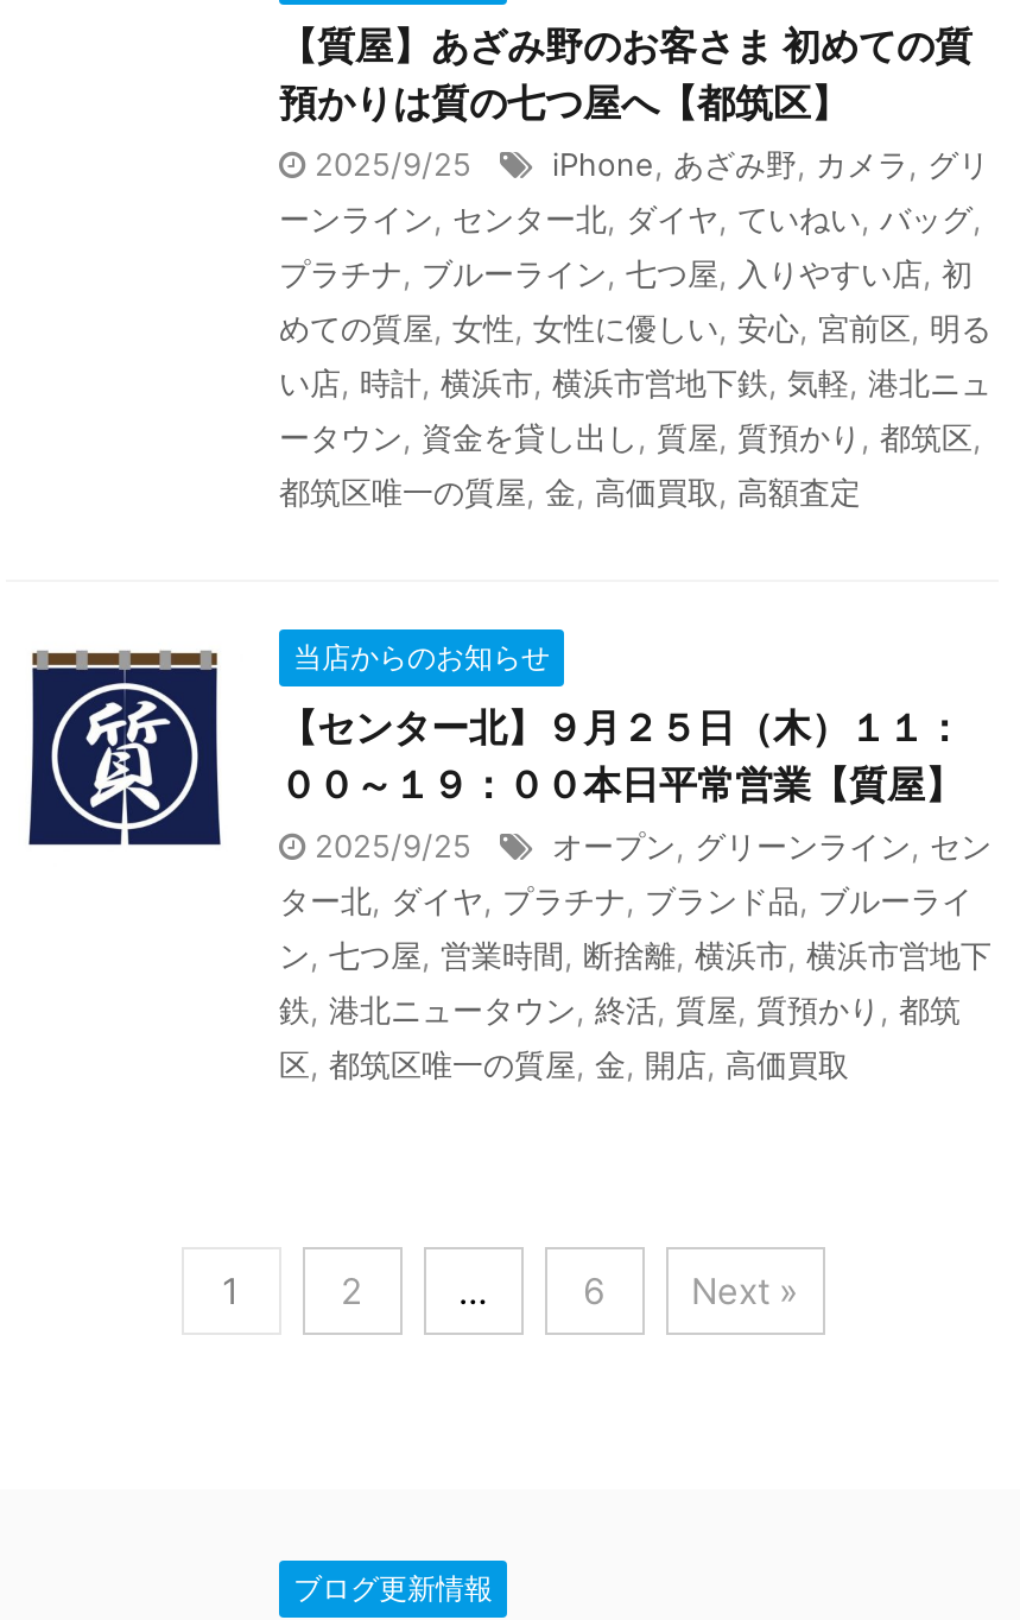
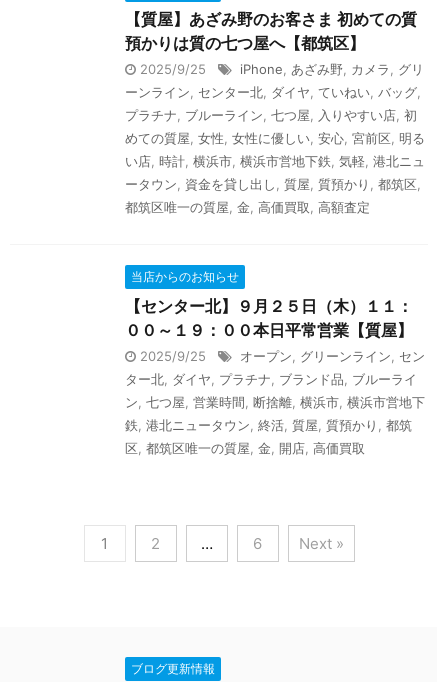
[27,648,222,848] [image] -> none

